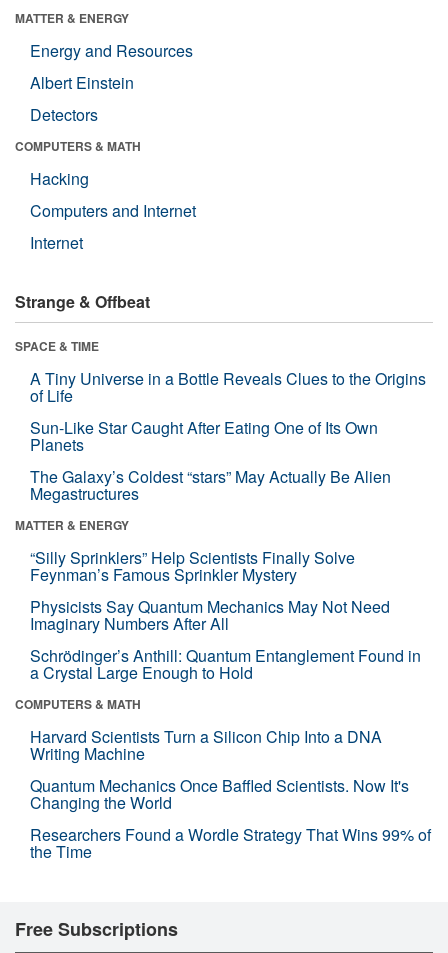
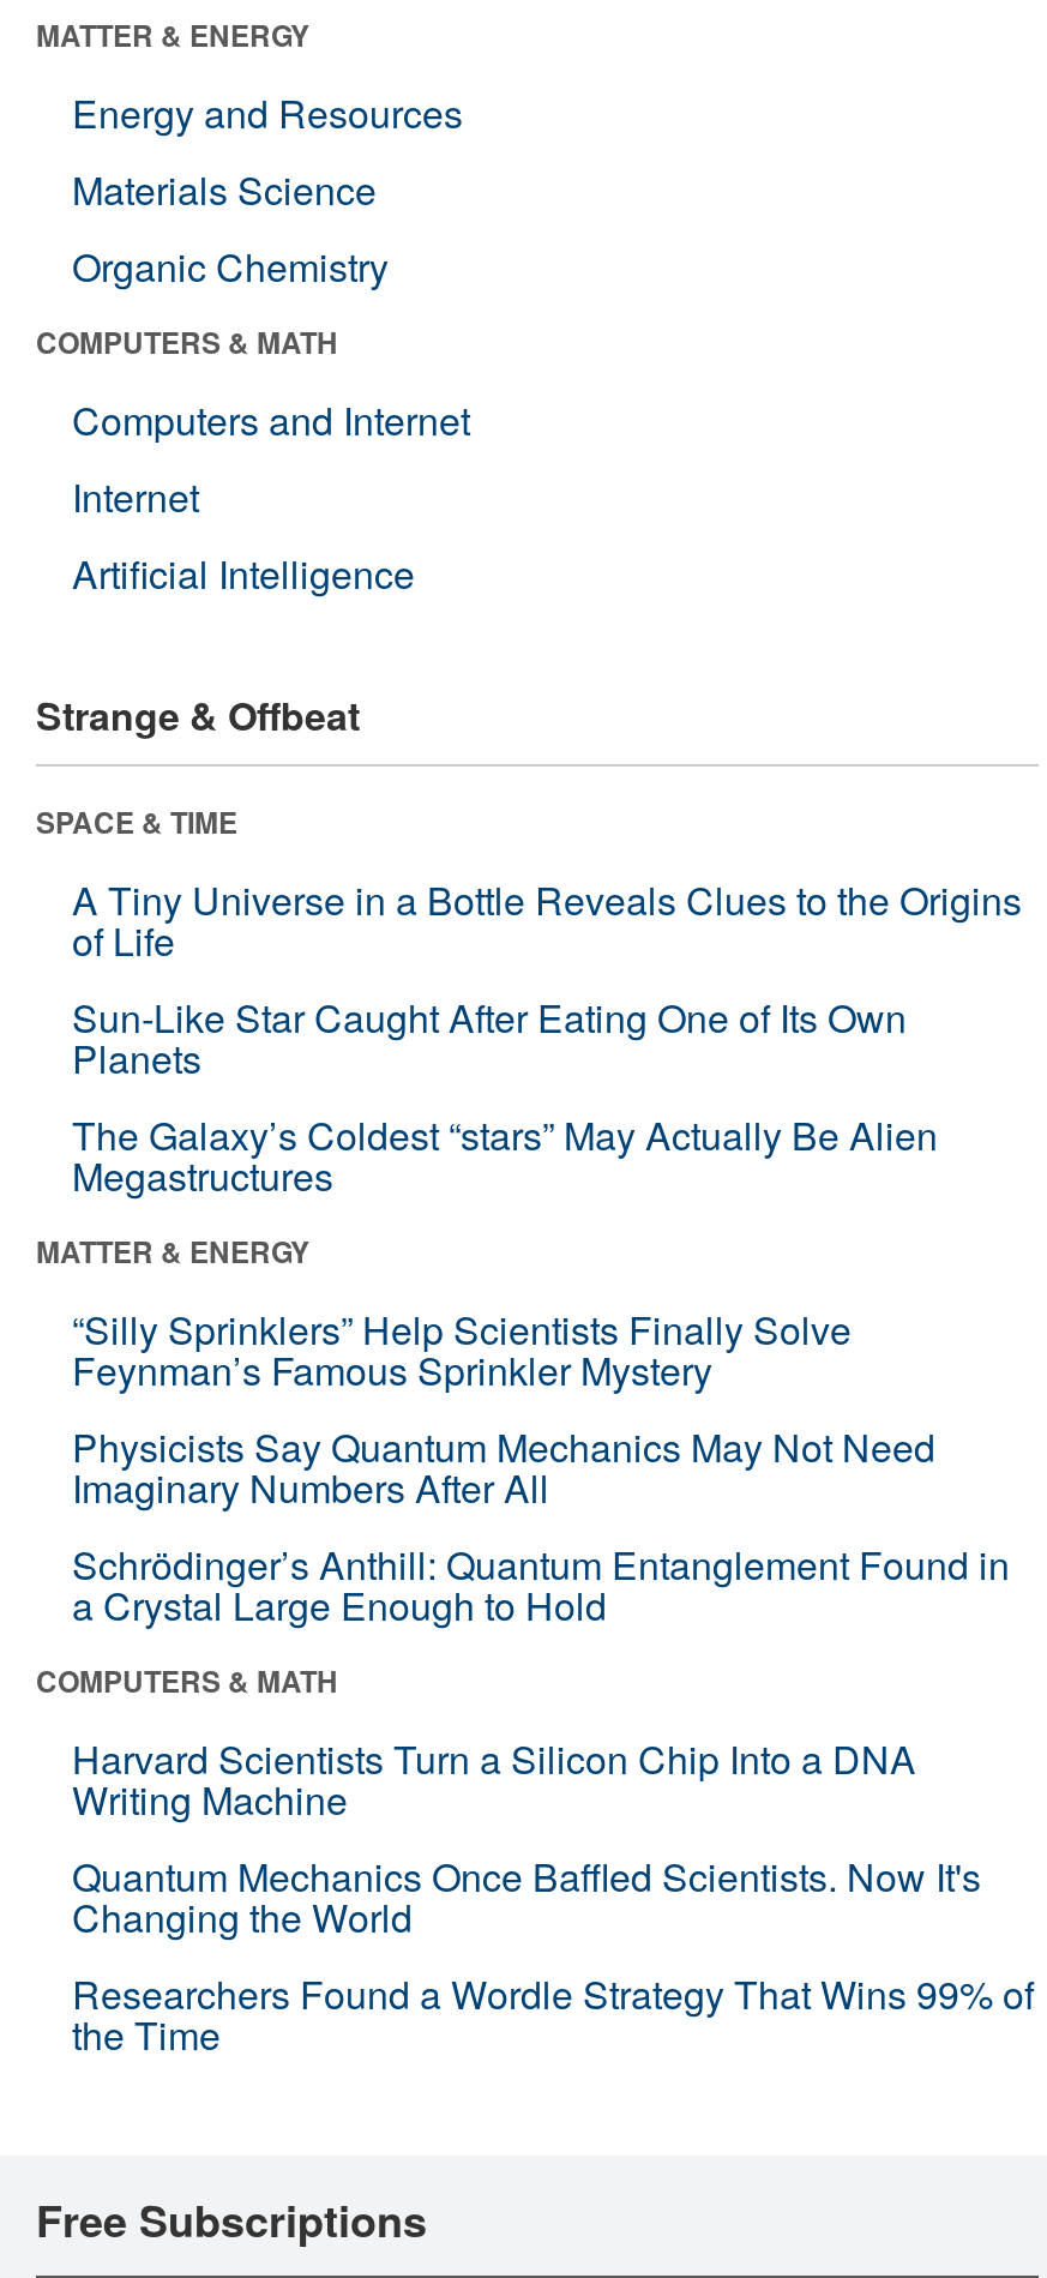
[30,71,134,126] Albert Einstein | Detectors -> [72,161,389,293] Materials Science | Organic Chemistry
[30,167,89,190] Hacking -> none
moved [30,199,196,254] -> [72,392,470,524]: Computers and Internet | Internet
none -> [72,545,415,601] Artificial Intelligence

